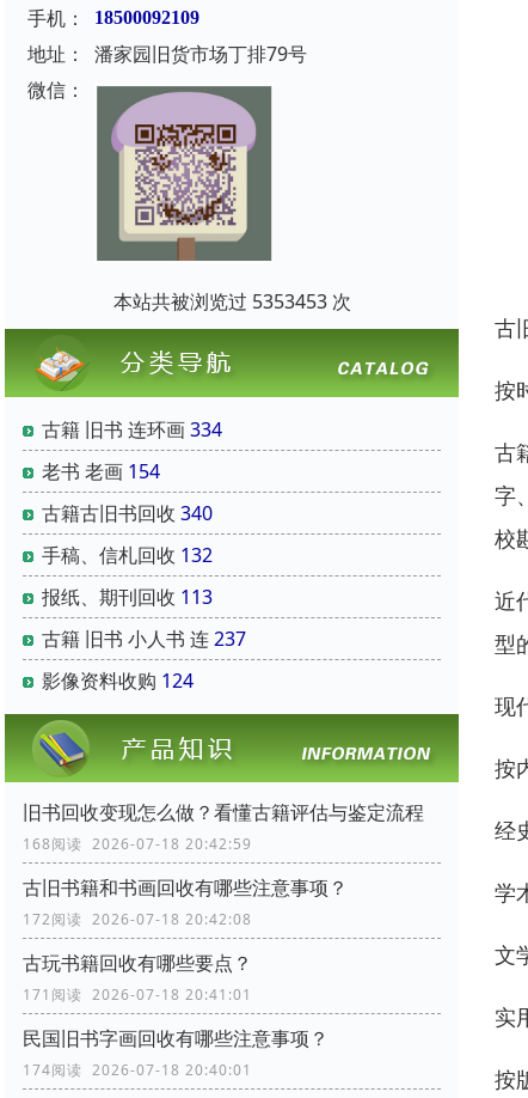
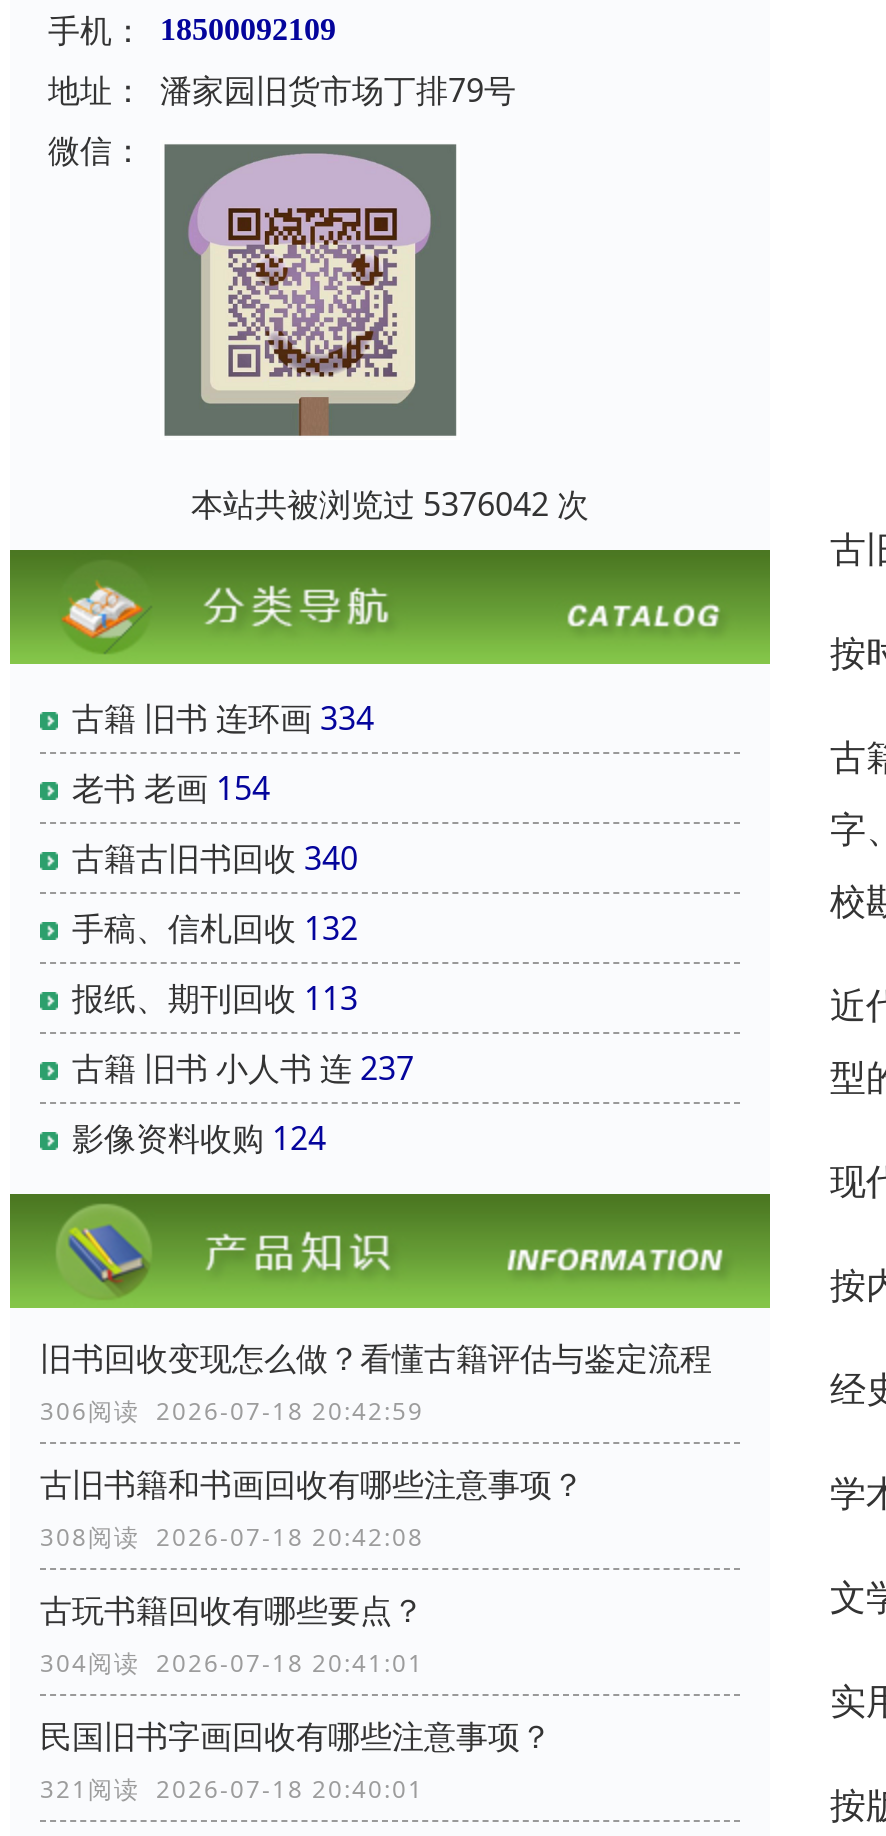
[113,288,351,315] 本站共被浏览过 5353453 次 -> [191,482,589,526] 本站共被浏览过 5376042 次
[23,834,252,854] 168阅读 2026-07-18 20:42:59 -> [40,1394,424,1428] 306阅读 2026-07-18 20:42:59
[23,909,252,930] 172阅读 2026-07-18 20:42:08 -> [40,1520,424,1554] 308阅读 2026-07-18 20:42:08
[23,985,252,1005] 171阅读 2026-07-18 20:41:01 -> [40,1646,424,1680] 304阅读 2026-07-18 20:41:01
[23,1060,252,1080] 174阅读 2026-07-18 20:40:01 -> [40,1772,424,1806] 321阅读 2026-07-18 20:40:01

